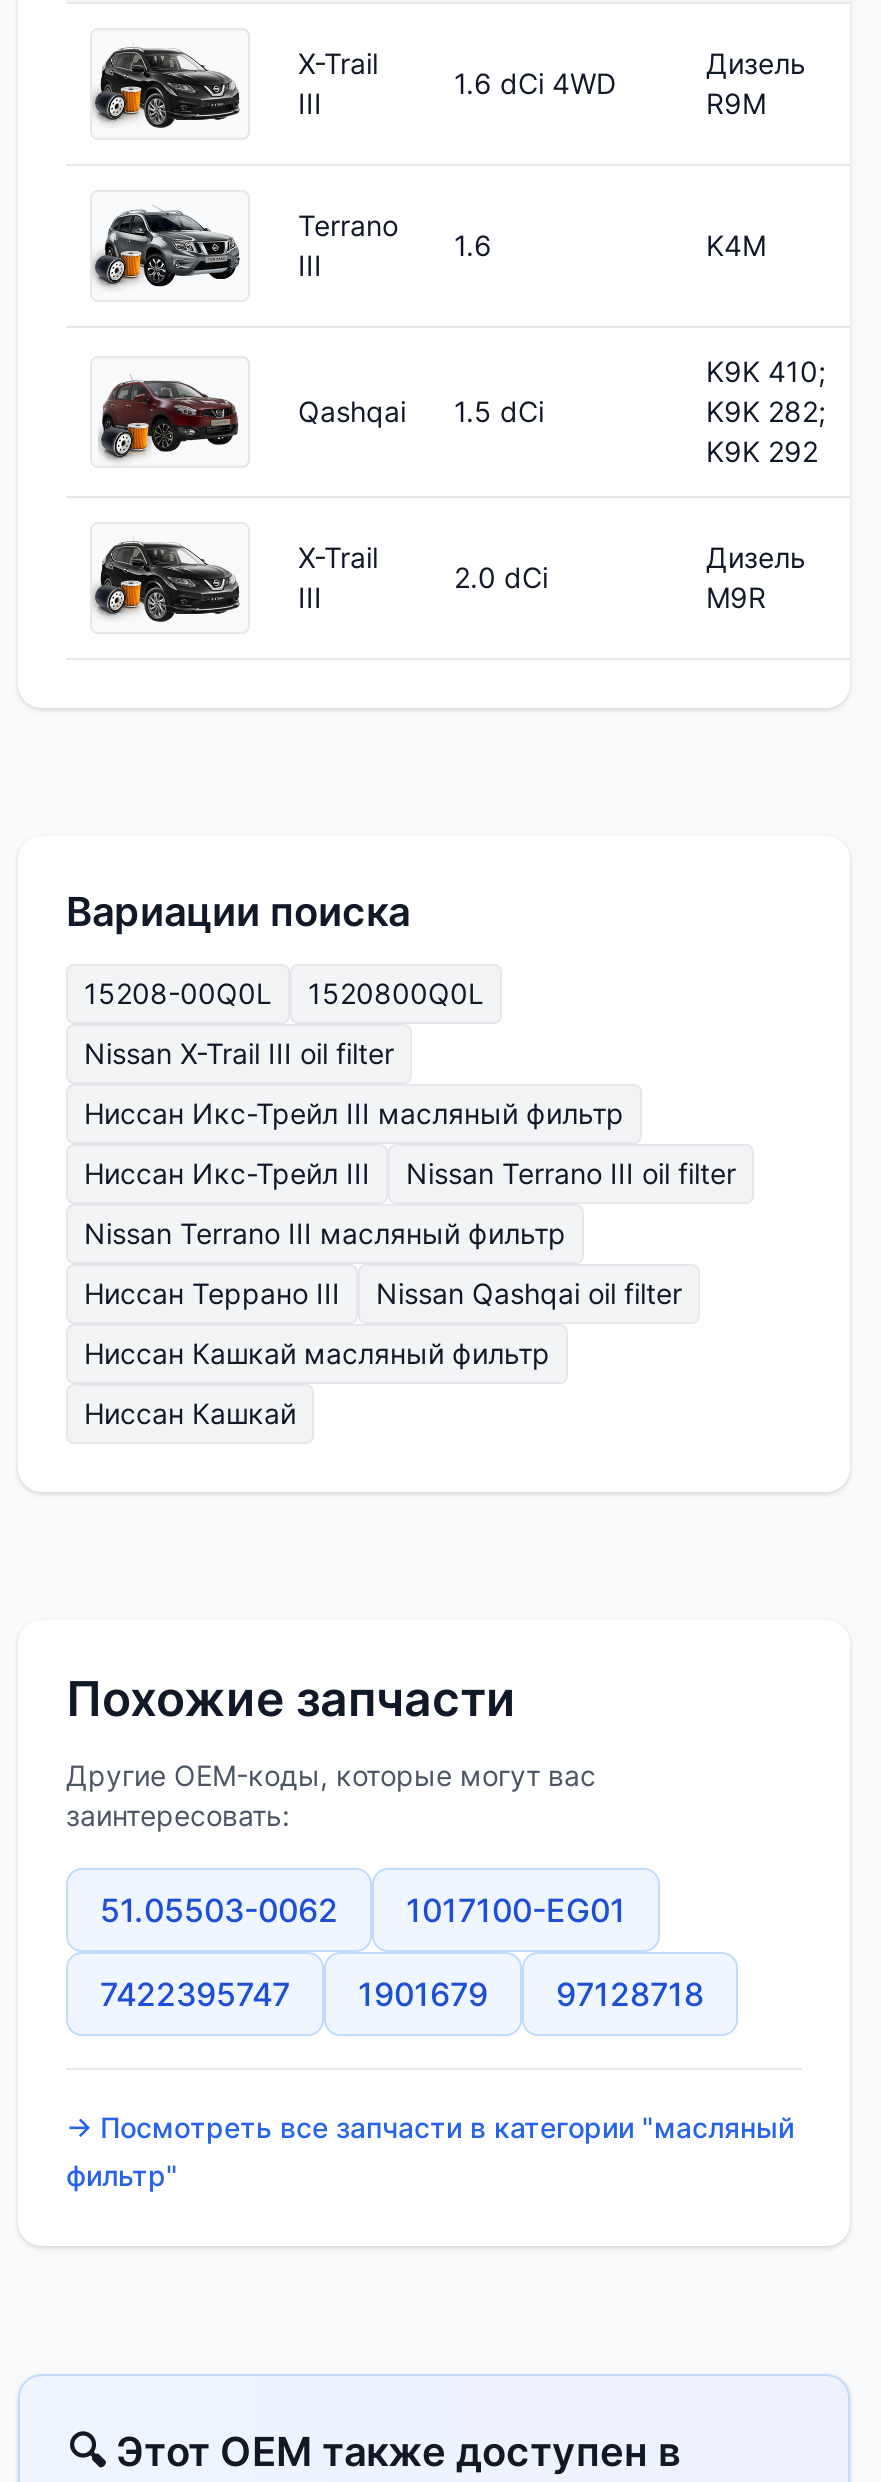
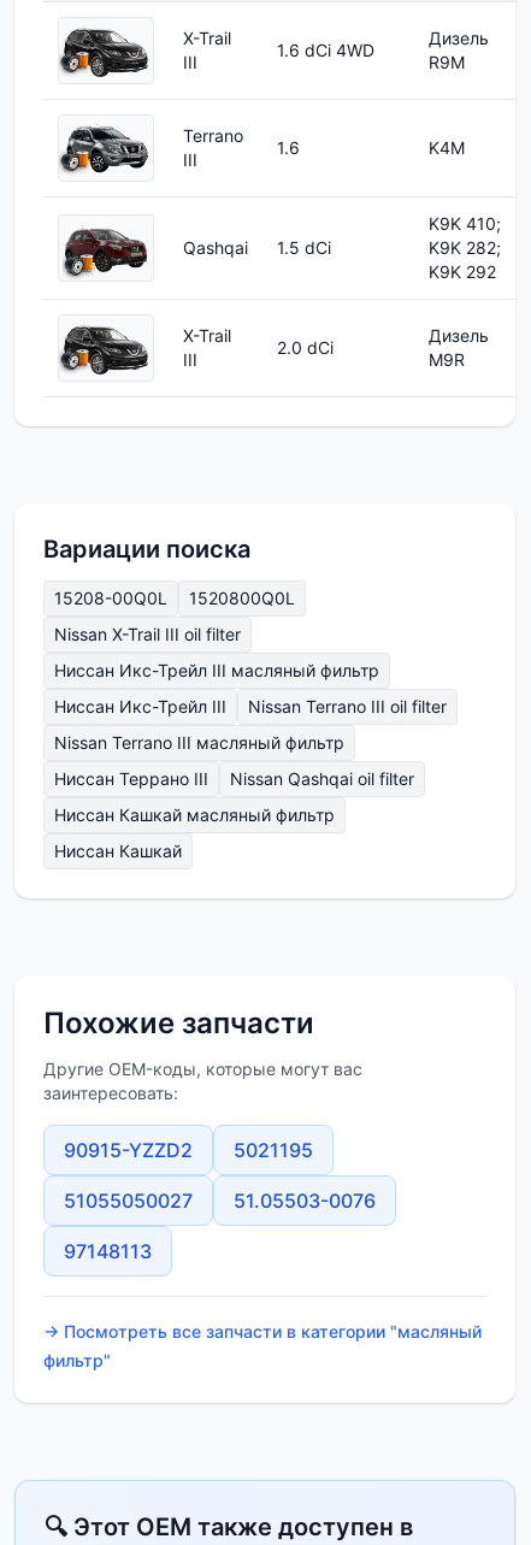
[100,1890,704,2014] 51.05503-0062 | 1017100-EG01 | 7422395747 | 1901679 | 97128718 -> [64,1138,376,1263] 90915-YZZD2 | 5021195 | 51055050027 | 51.05503-0076 | 97148113

